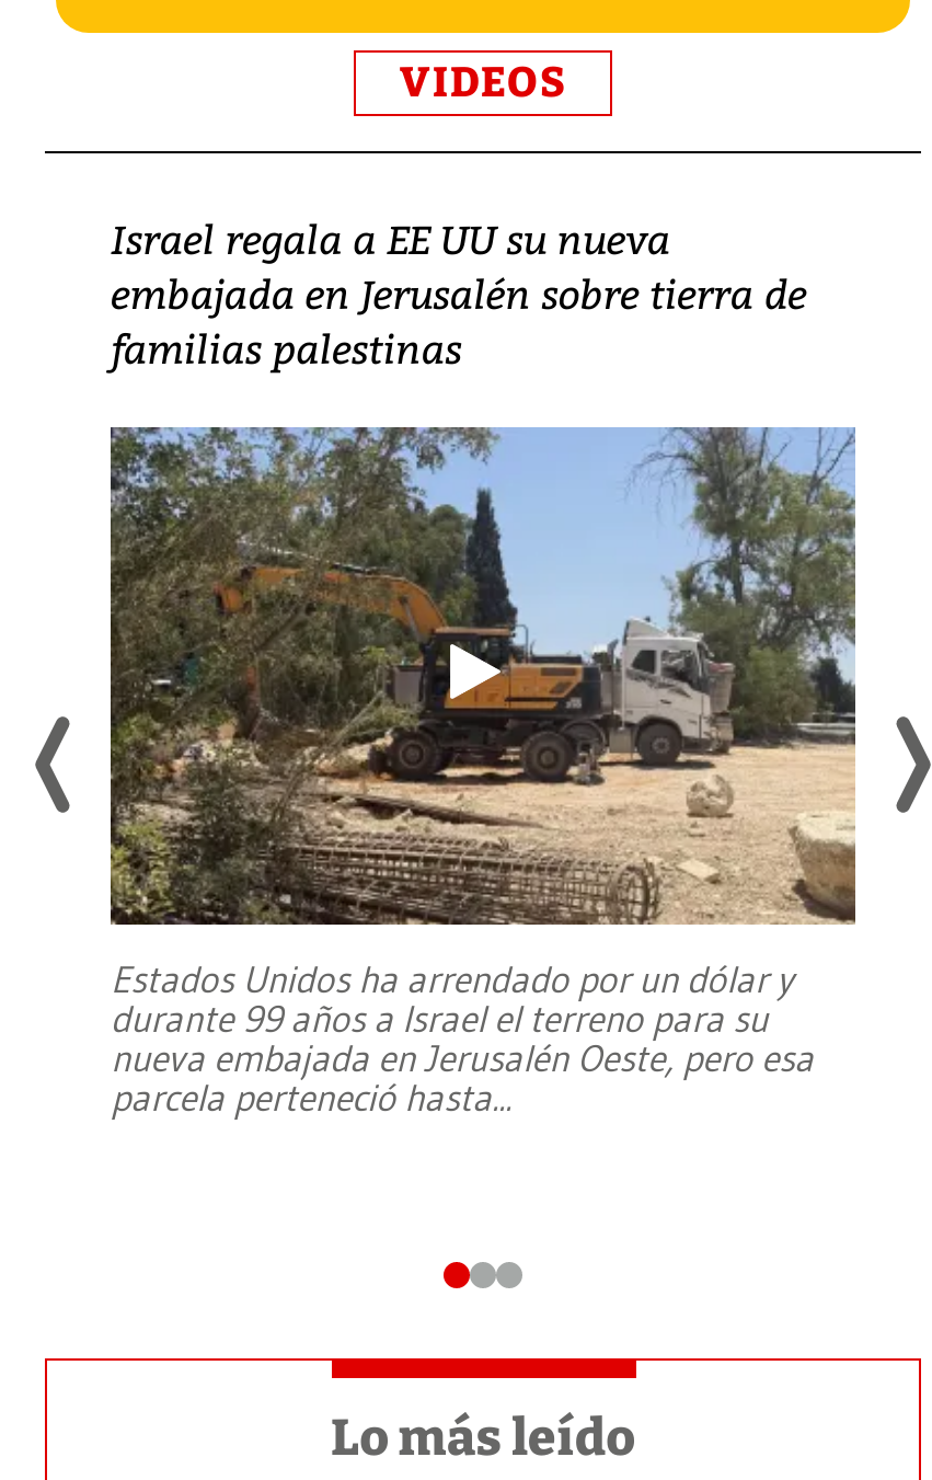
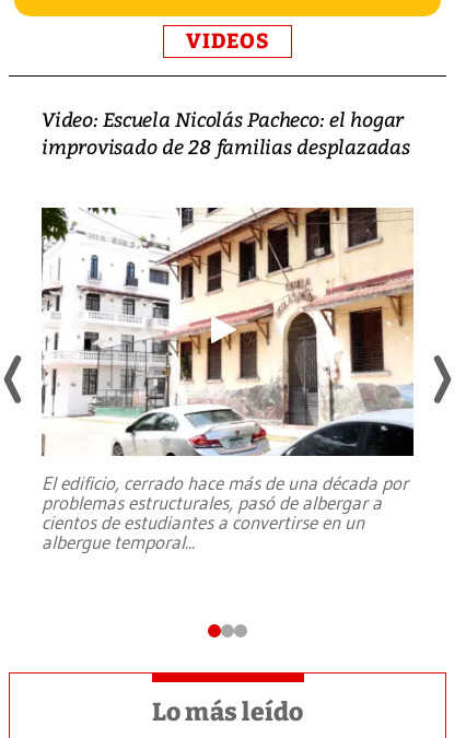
[111,211,807,376] Israel regala a EE UU su nueva | embajada en Jerusalén sobre tierra de | familias palestinas -> [42,106,410,160] Video: Escuela Nicolás Pacheco: el hogar | improvisado de 28 familias desplazadas
[108,425,858,1120] [image] | Estados Unidos ha arrendado por un dólar y | durante 99 años a Israel el terreno para su | nueva embajada en Jerusalén Oeste, pero esa | parcela perteneció hasta... -> [42,207,415,553] [image] | El edificio, cerrado hace más de una década por | problemas estructurales, pasó de albergar a | cientos de estudiantes a convertirse en un | albergue temporal...

